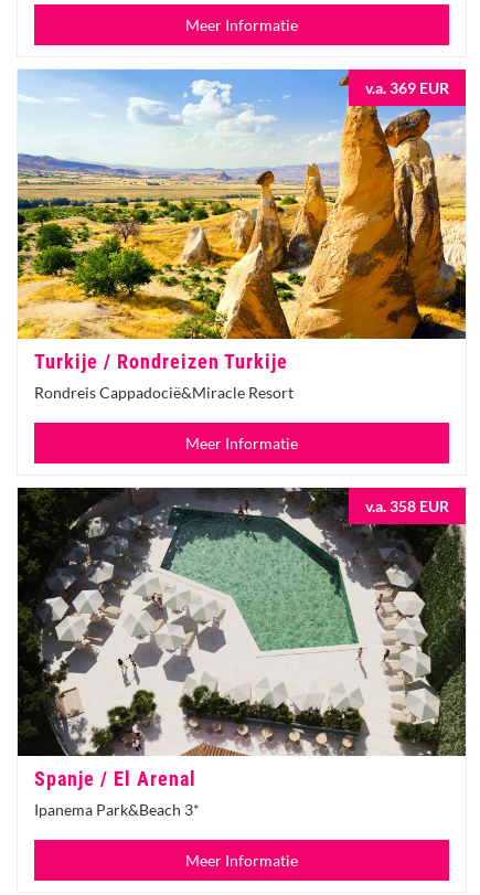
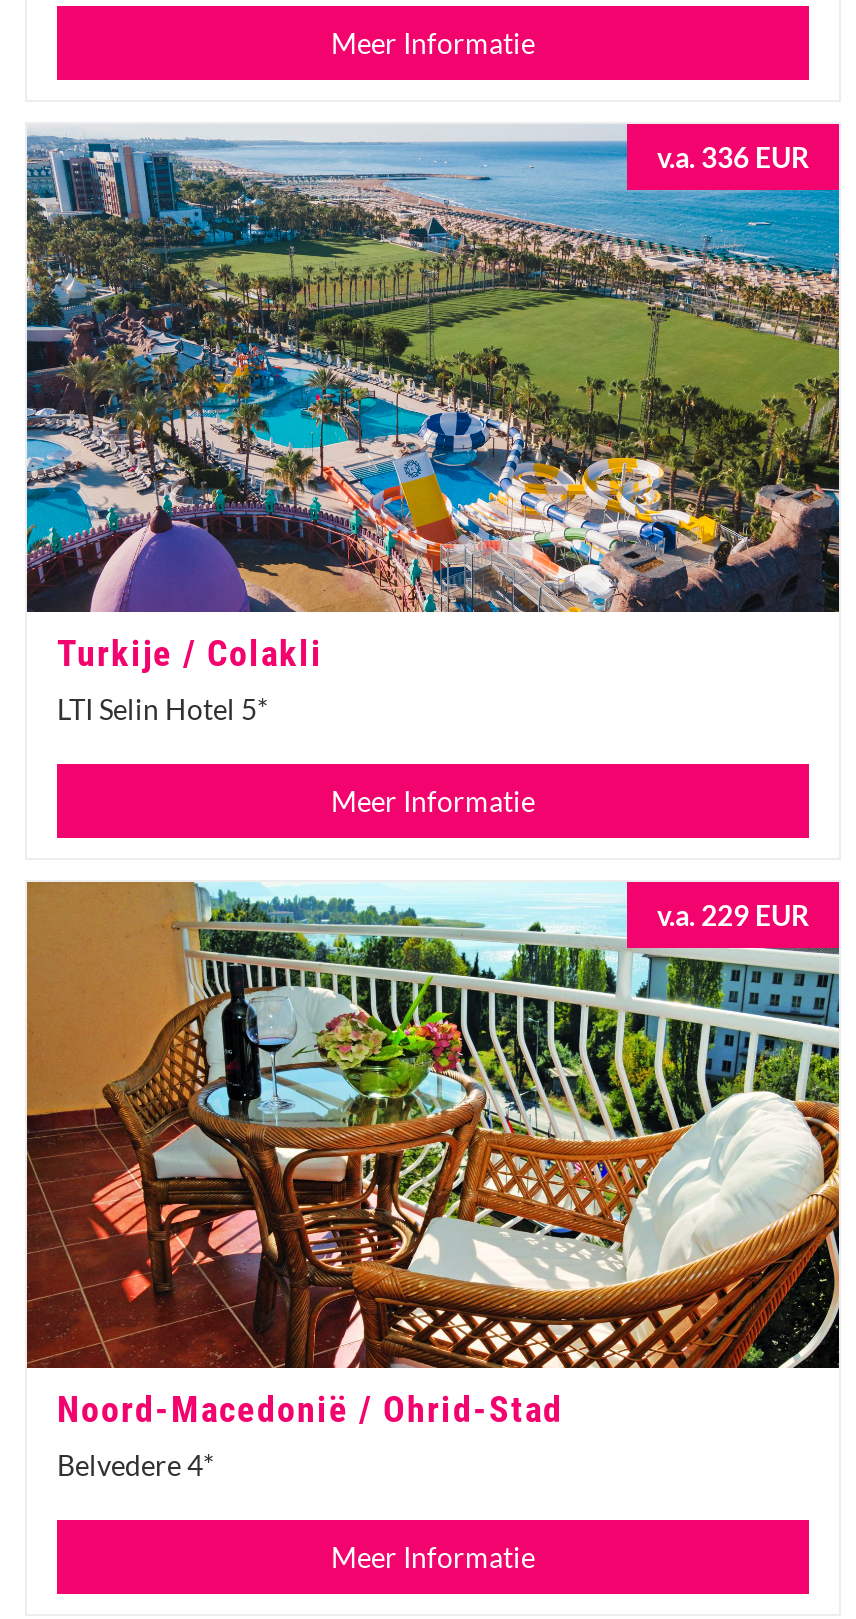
[17,70,467,340] [image] | v.a. 369 EUR -> [25,126,841,614] [image] | v.a. 336 EUR
[34,350,294,401] Turkije / Rondreizen Turkije | Rondreis Cappadocië&Miracle Resort -> [57,631,323,725] Turkije / Colakli | LTI Selin Hotel 5*
[17,487,467,757] [image] | v.a. 358 EUR -> [25,880,841,1370] [image] | v.a. 229 EUR
[34,767,200,819] Spanje / El Arenal | Ipanema Park&Beach 3* -> [57,1389,563,1483] Noord-Macedonië / Ohrid-Stad | Belvedere 4*

